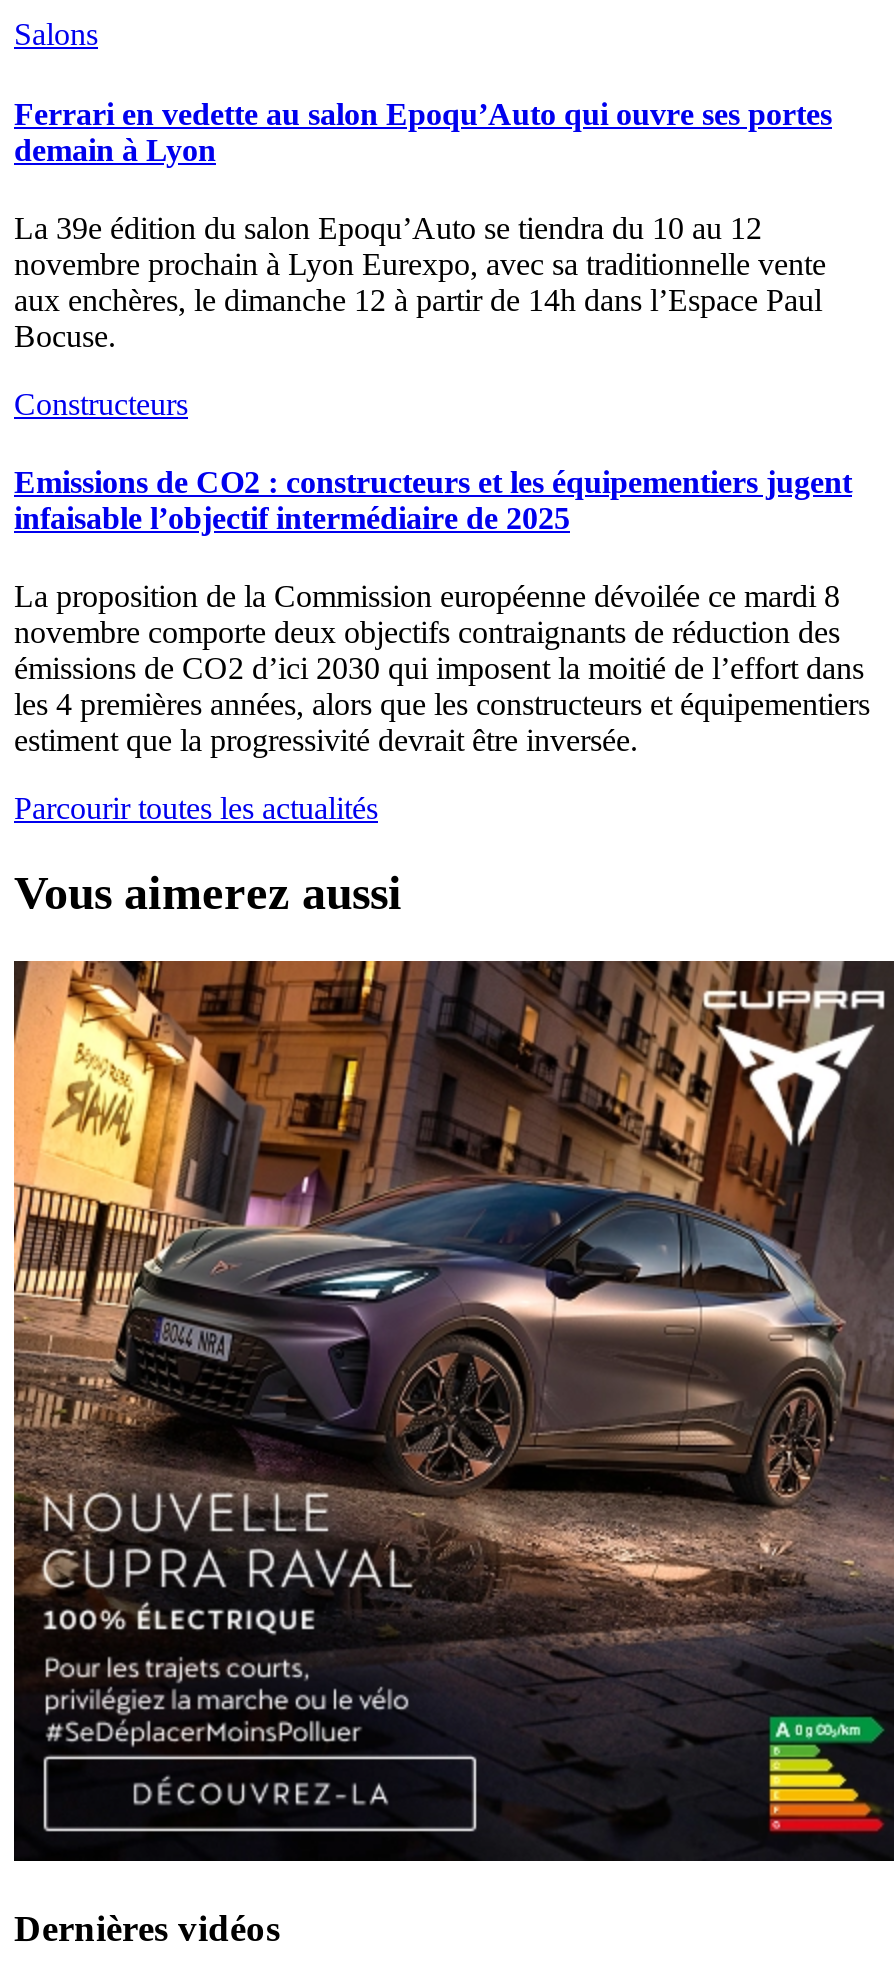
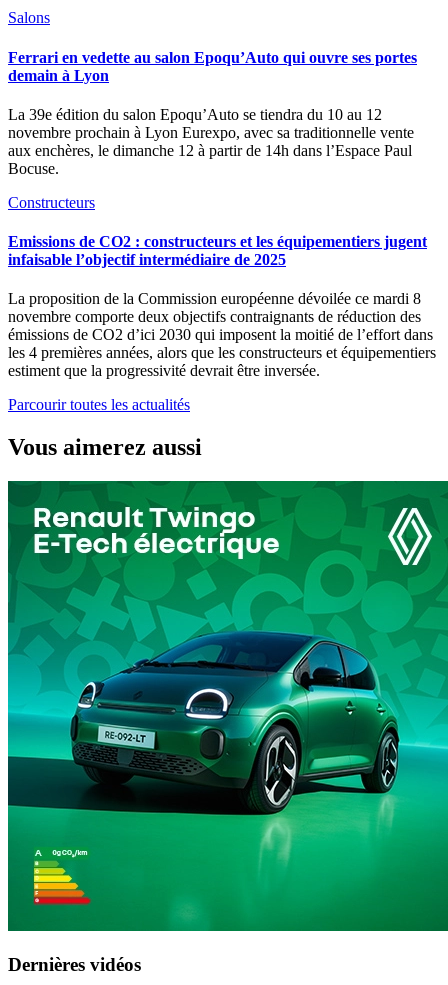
[12,959,888,1863] [image] -> [7,480,445,932] [image]

